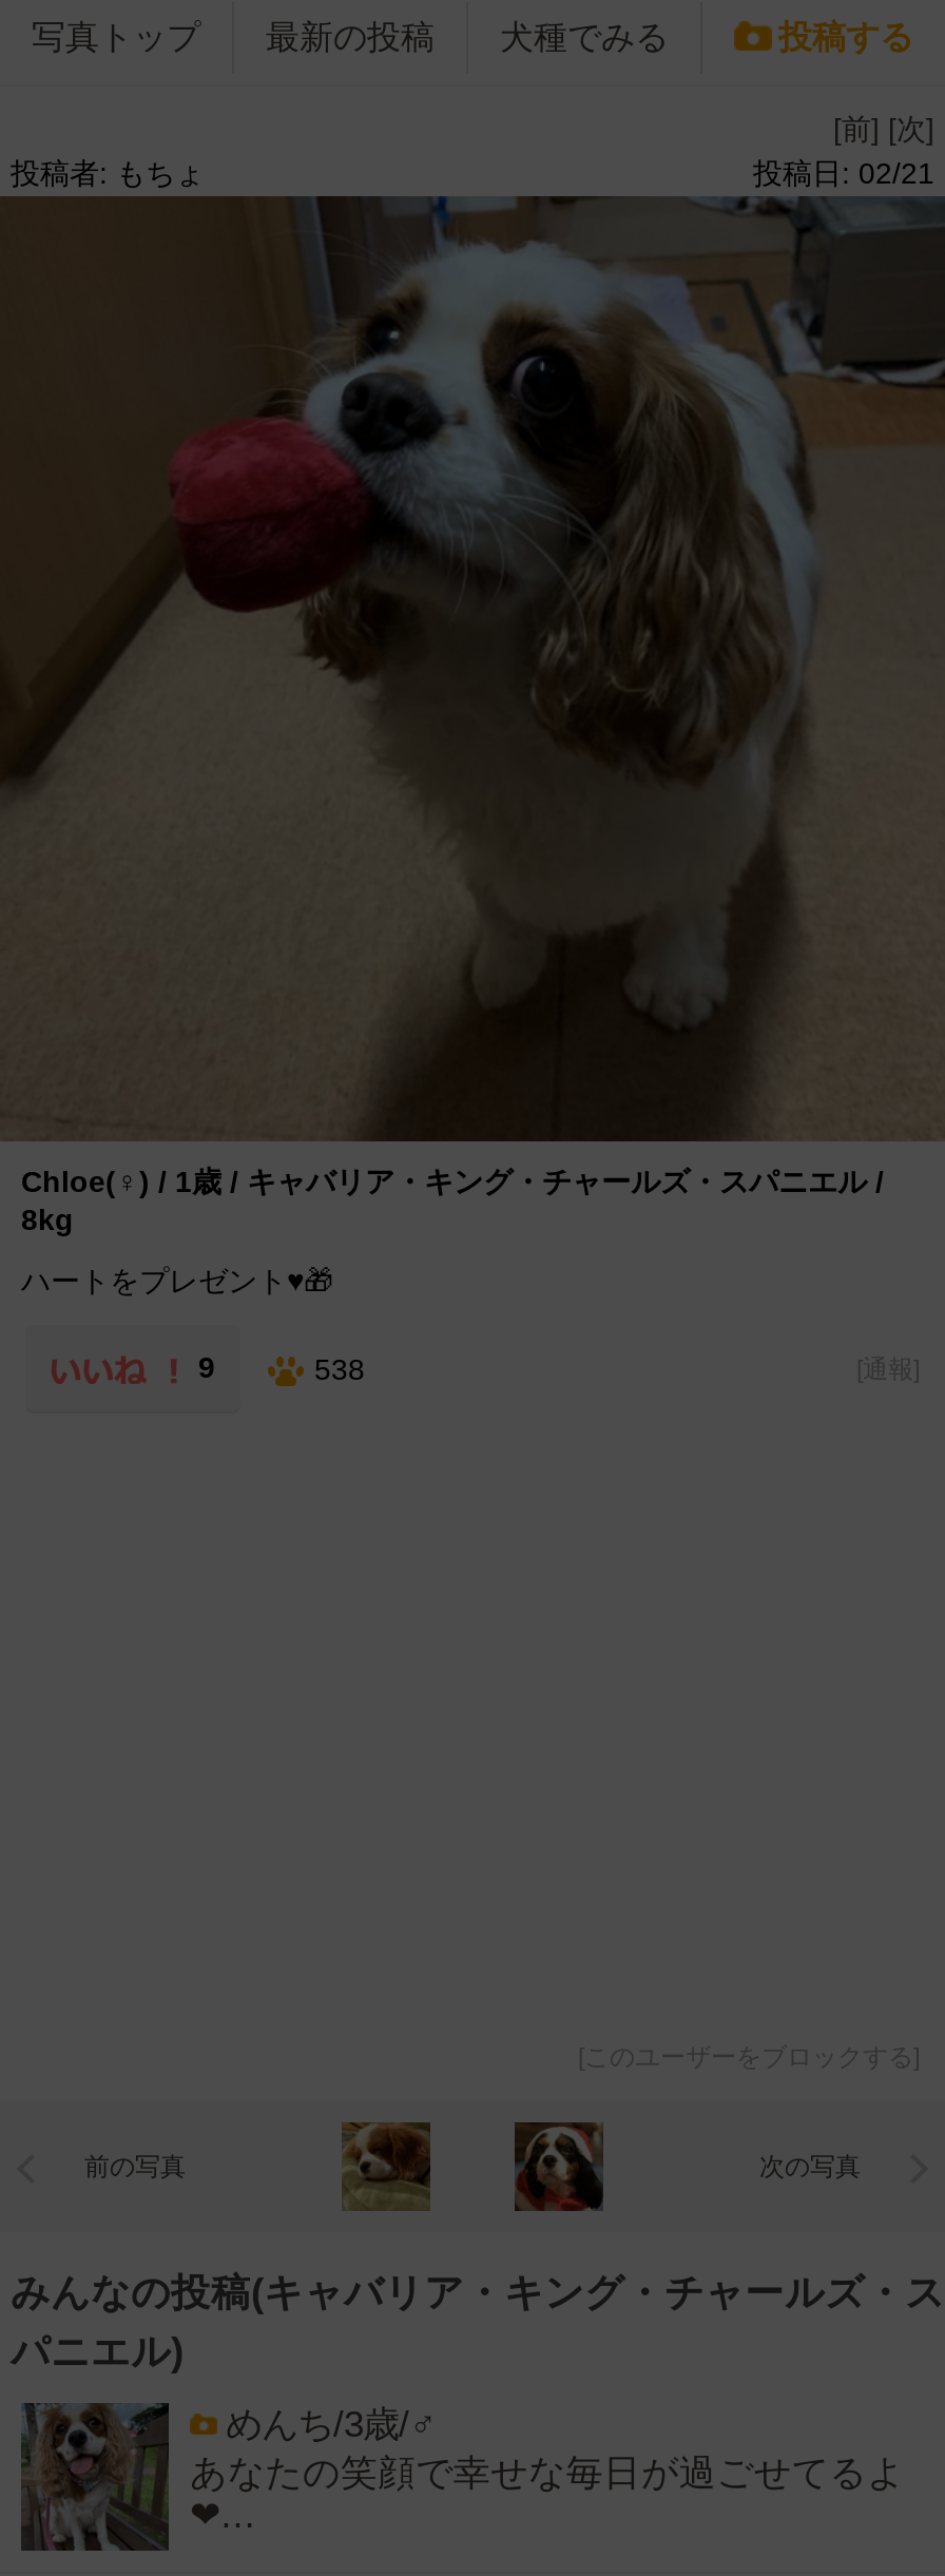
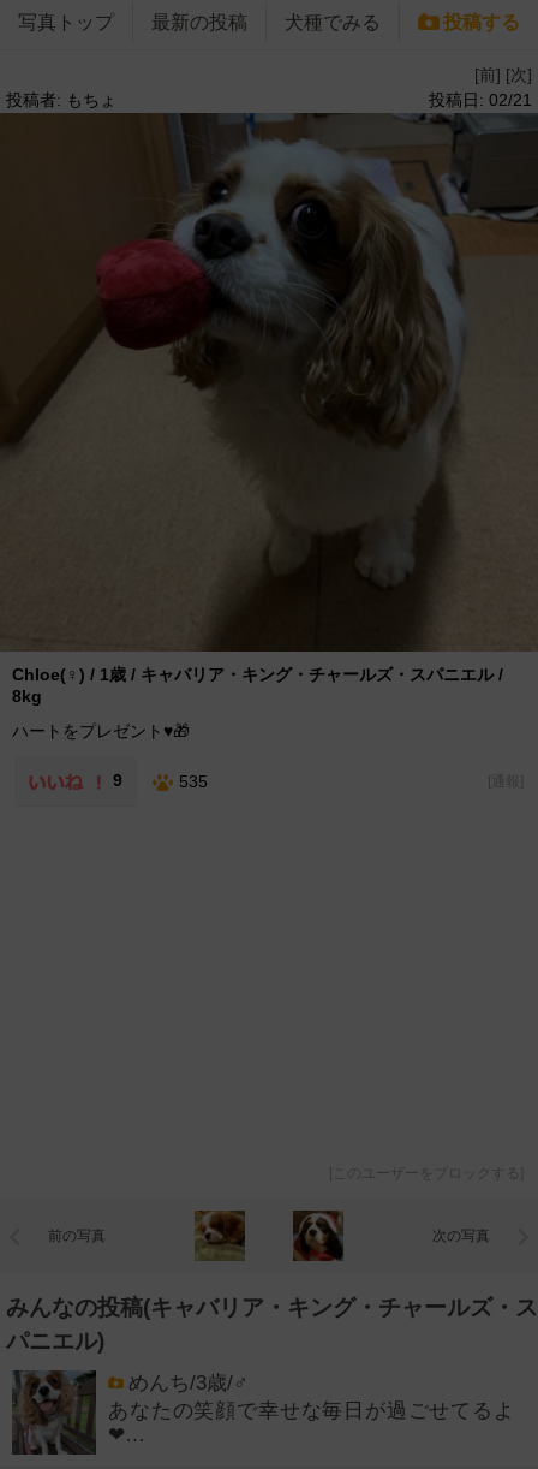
[314,1352,365,1386] 538 -> [179,772,208,791] 535

